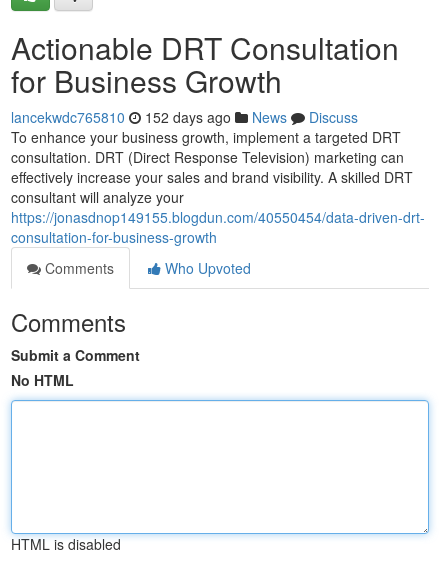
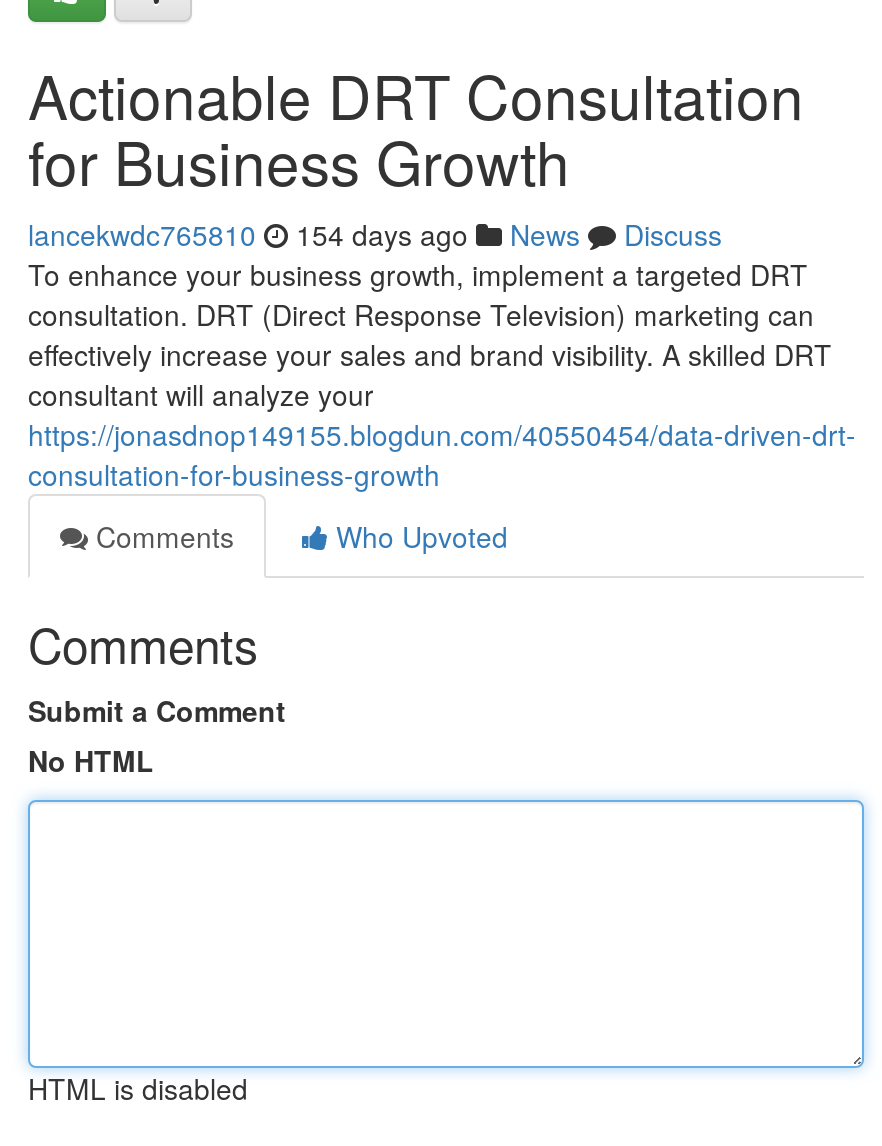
[11,107,358,127] lancekwdc765810 152 days ago News Discuss -> [28,214,722,254] lancekwdc765810 154 days ago News Discuss

